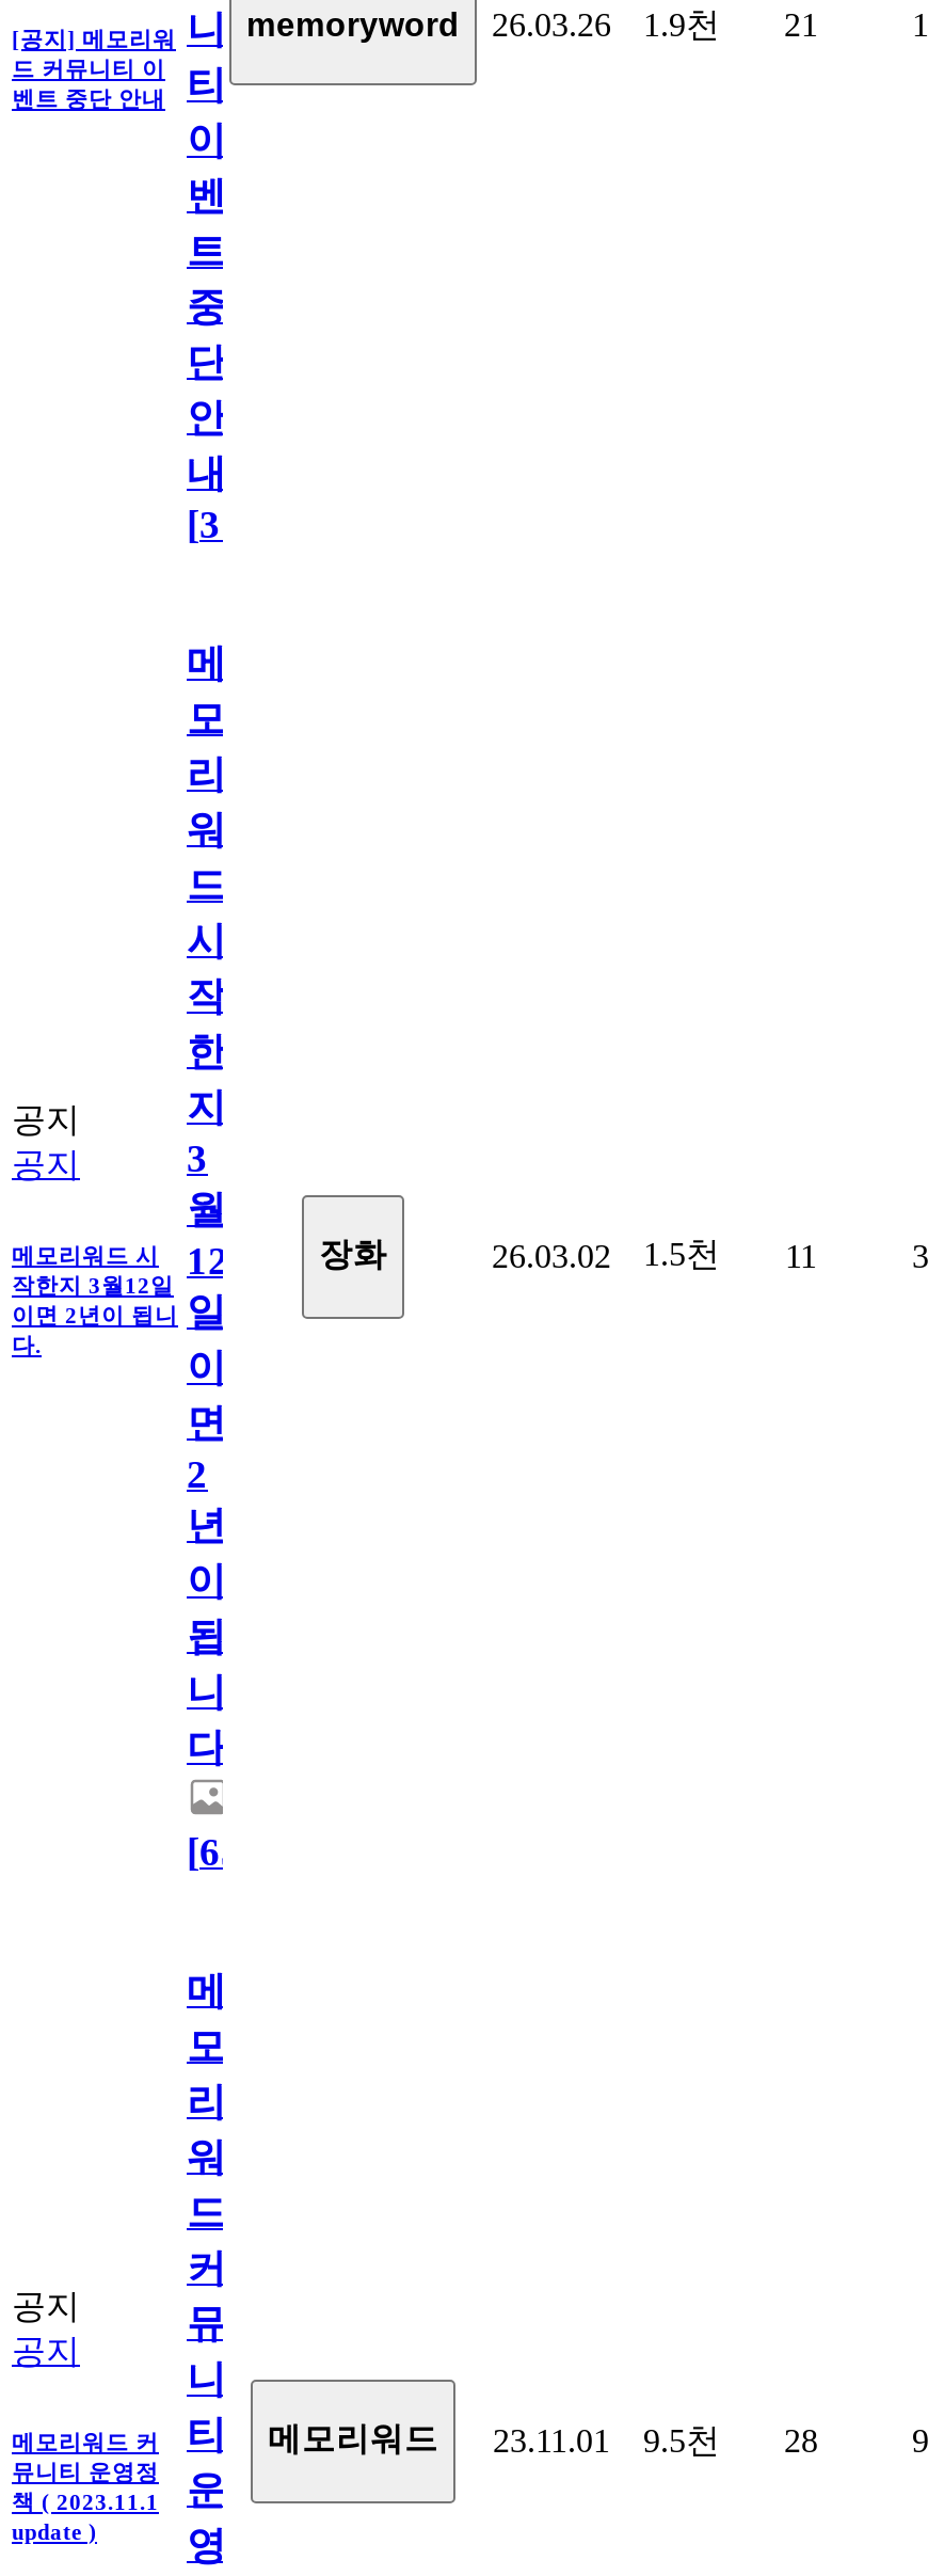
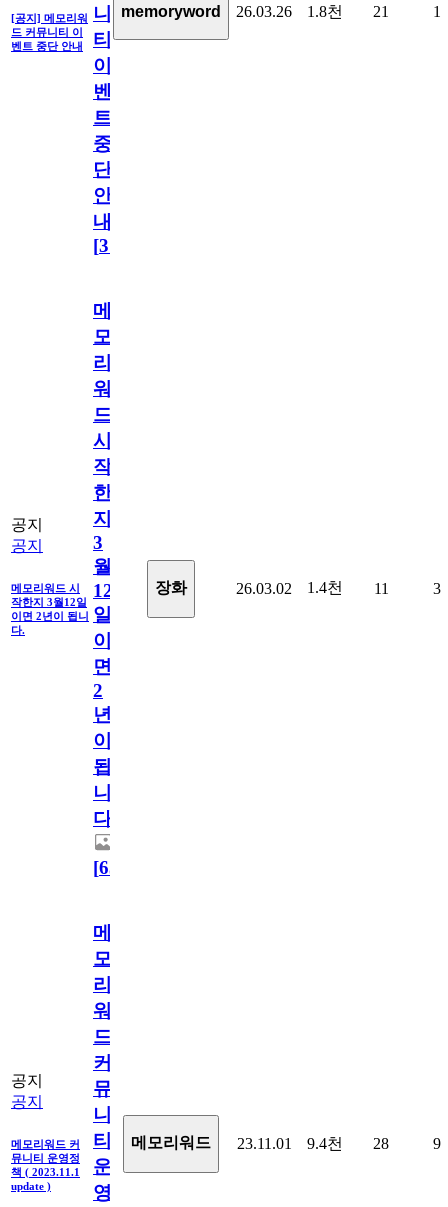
[643,6,720,42] 1.9천 -> [307,3,343,20] 1.8천
[492,1235,817,1273] 26.03.02 1.5천 11 -> [236,579,388,597] 26.03.02 1.4천 11
[12,2412,818,2458] 메모리워드 커 티 메모리워드 23.11.01 9.5천 28 -> [11,1130,389,1152] 메모리워드 커 티 메모리워드 23.11.01 9.4천 28

